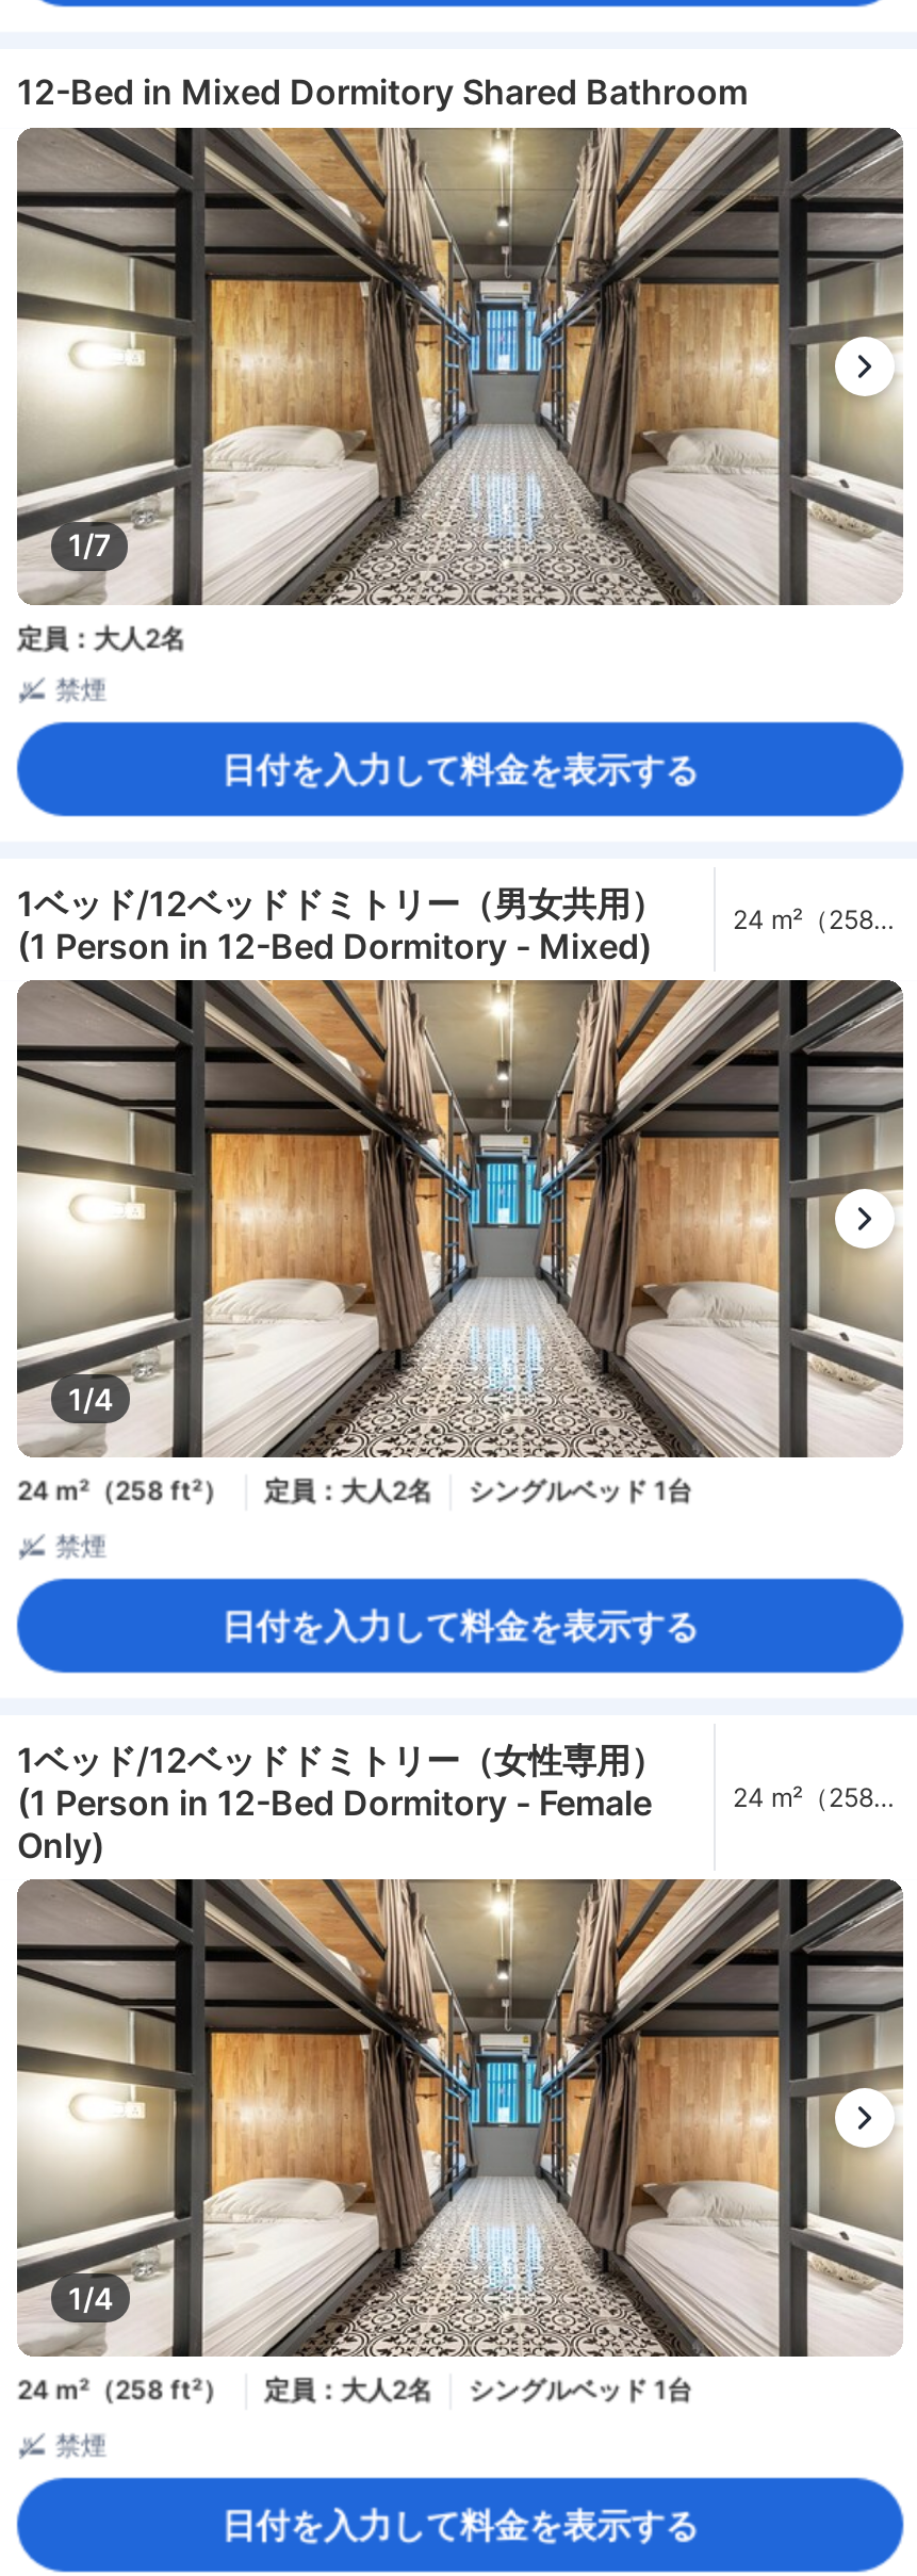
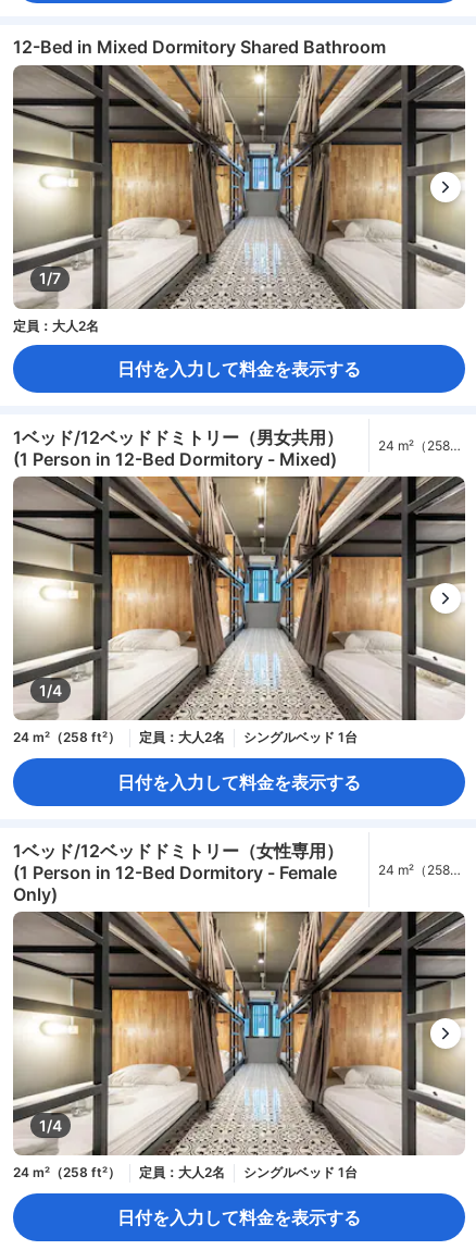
[55,674,107,705] 禁煙 -> none
[55,1530,107,1562] 禁煙 -> none
[55,2429,107,2461] 禁煙 -> none

